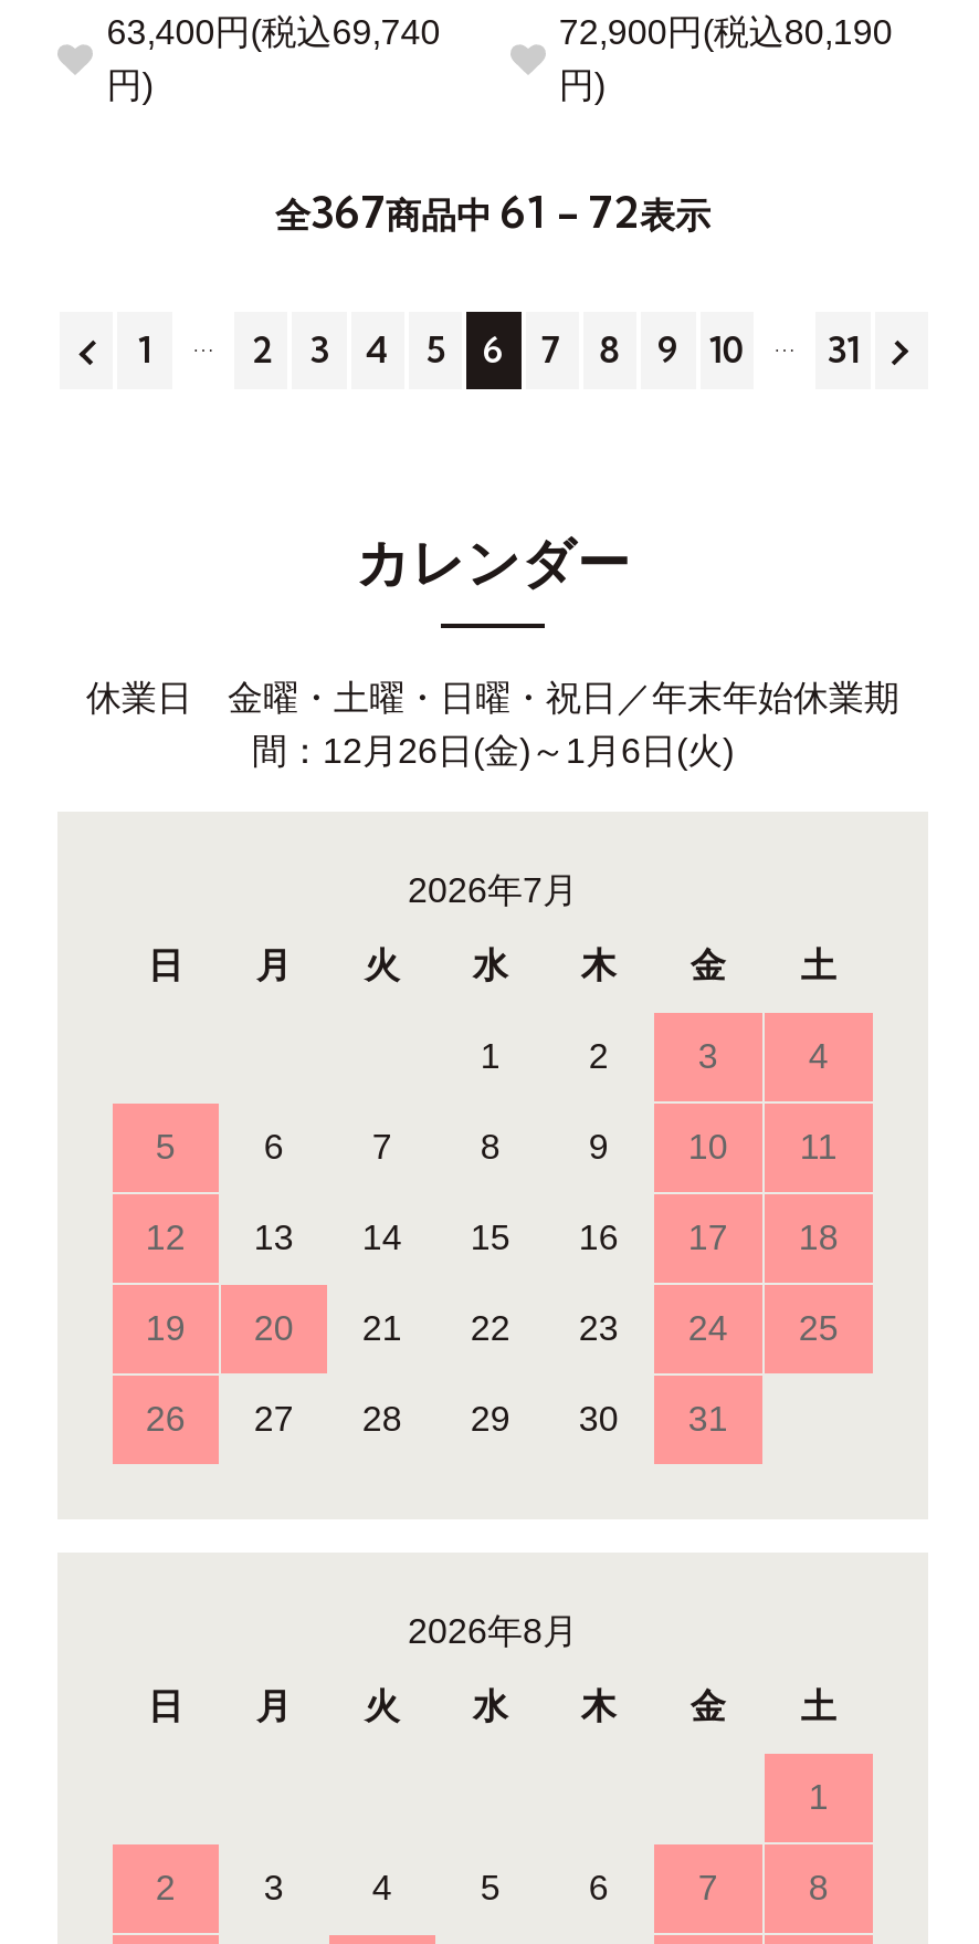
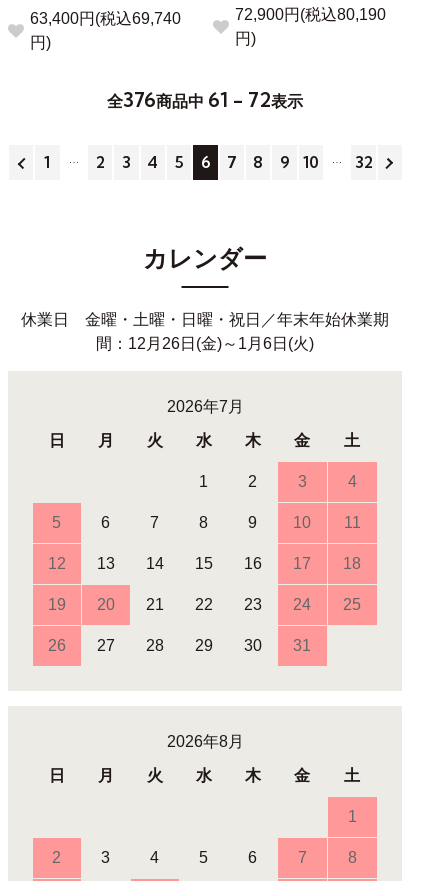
[275,183,710,238] 全367商品中61 - 72表示 -> [107,87,303,112] 全376商品中61 - 72表示
[251,328,860,372] 2 3 4 5 6 7 8 9 10 31 -> [96,152,373,172] 2 3 4 5 6 7 8 9 10 32

